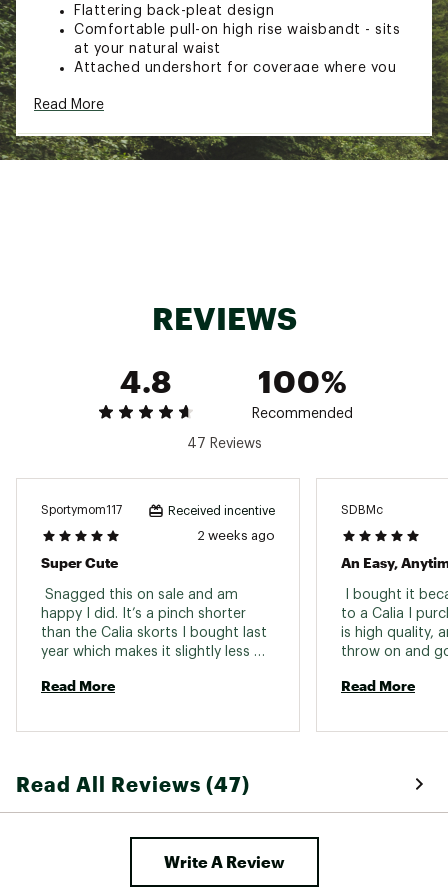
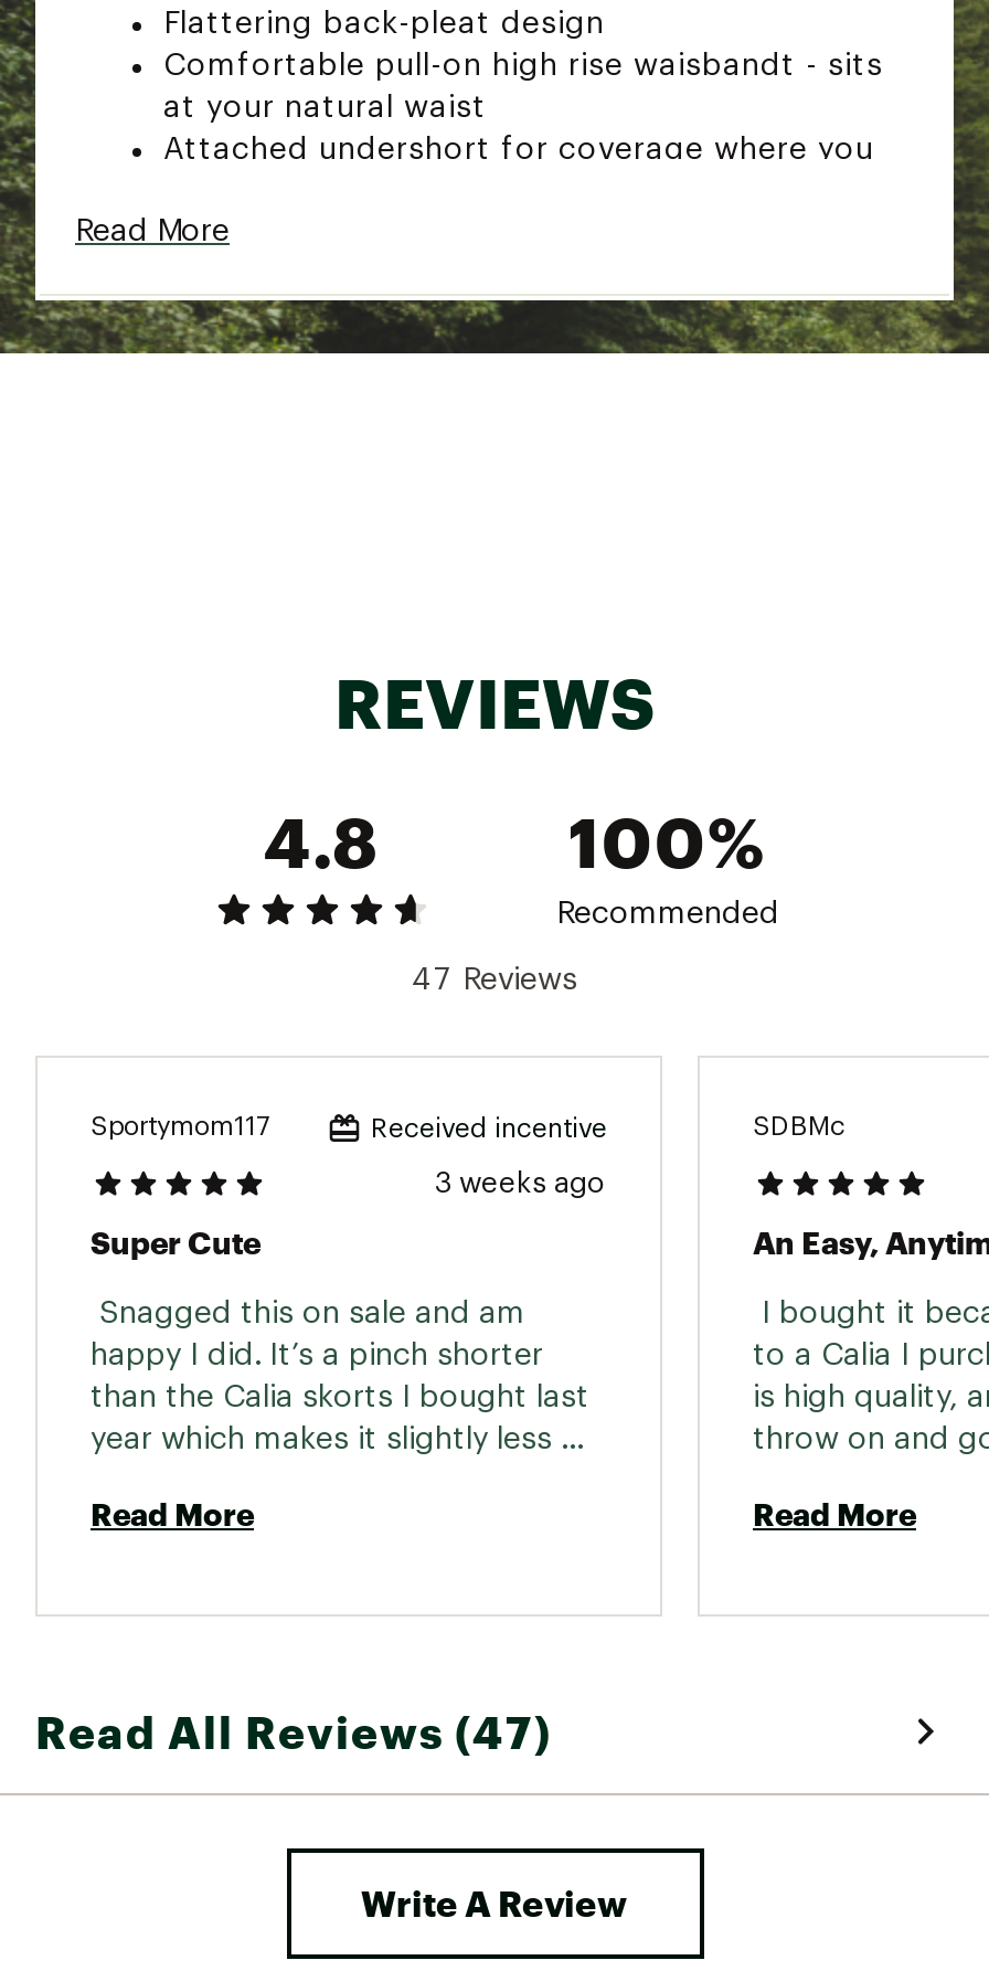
[197,529,275,542] 2 weeks ago -> [435,1168,607,1197] 3 weeks ago

